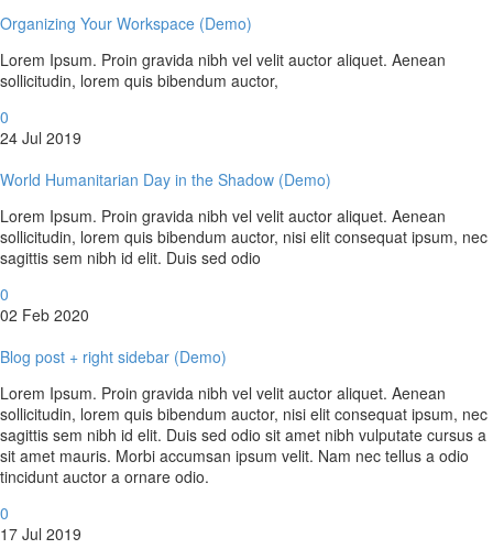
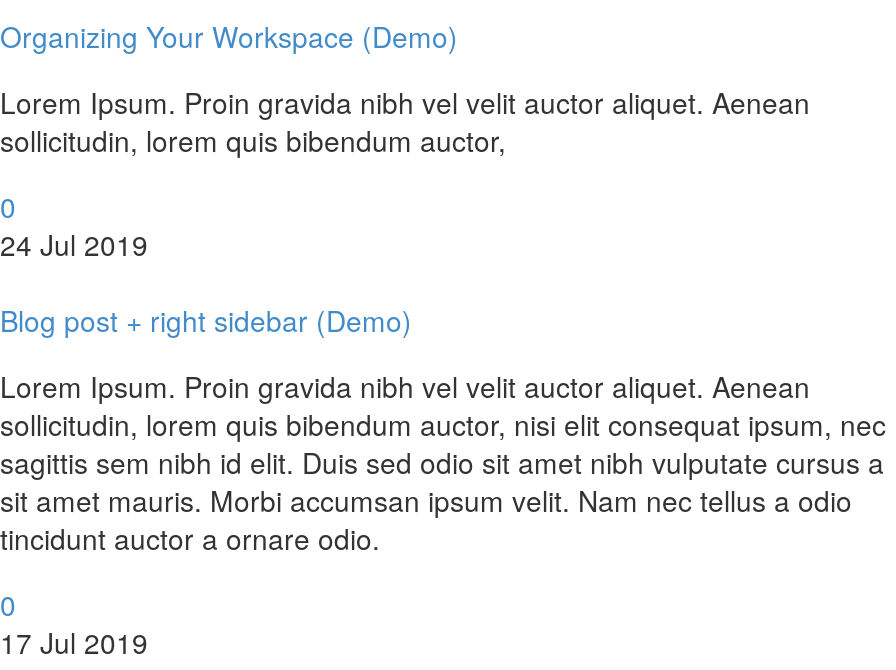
[0,168,487,325] World Humanitarian Day in the Shadow (Demo) | Lorem Ipsum. Proin gravida nibh vel velit auctor aliquet. Aenean | sollicitudin, lorem quis bibendum auctor, nisi elit consequat ipsum, nec | sagittis sem nibh id elit. Duis sed odio | 0 | 02 Feb 2020 -> none

